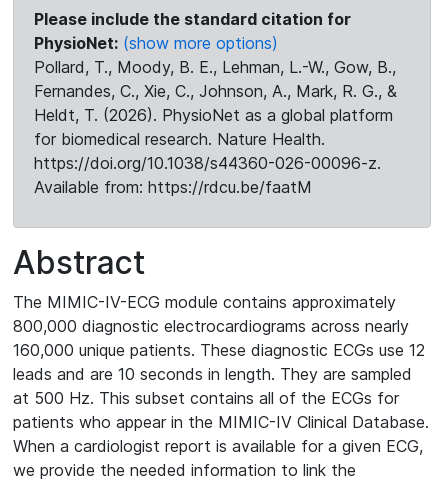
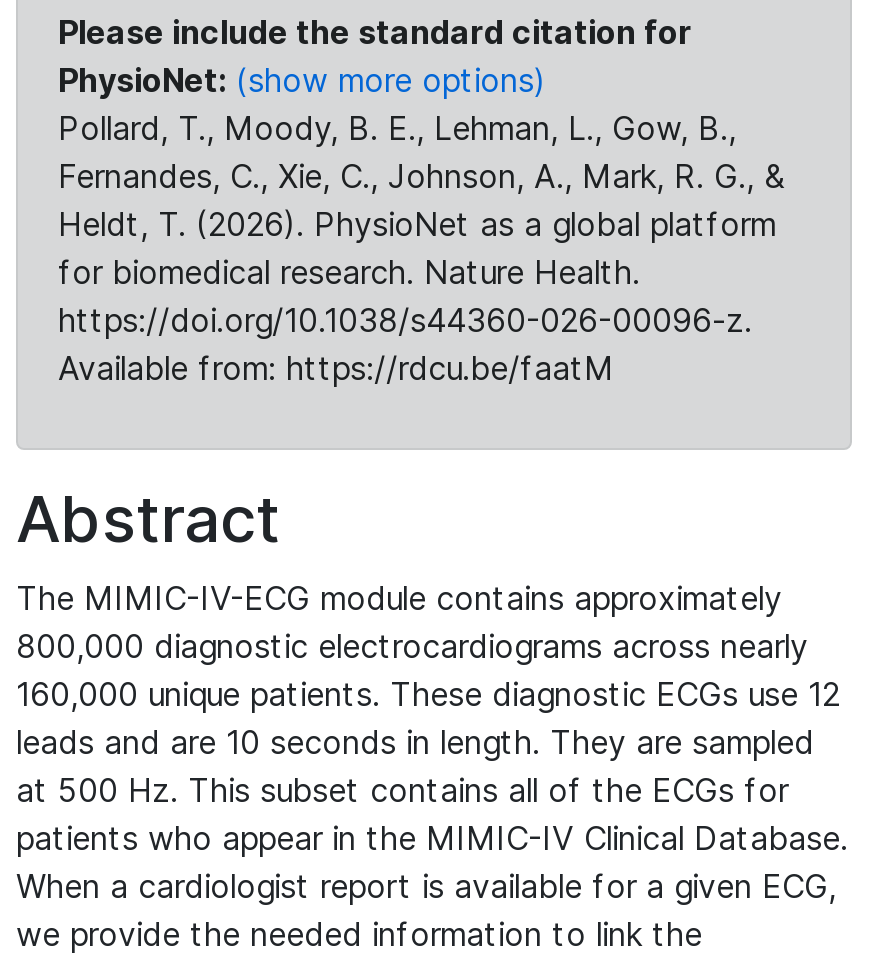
[34,57,396,77] Pollard, T., Moody, B. E., Lehman, L.-W., Gow, B., -> [58,108,736,148] Pollard, T., Moody, B. E., Lehman, L., Gow, B.,

